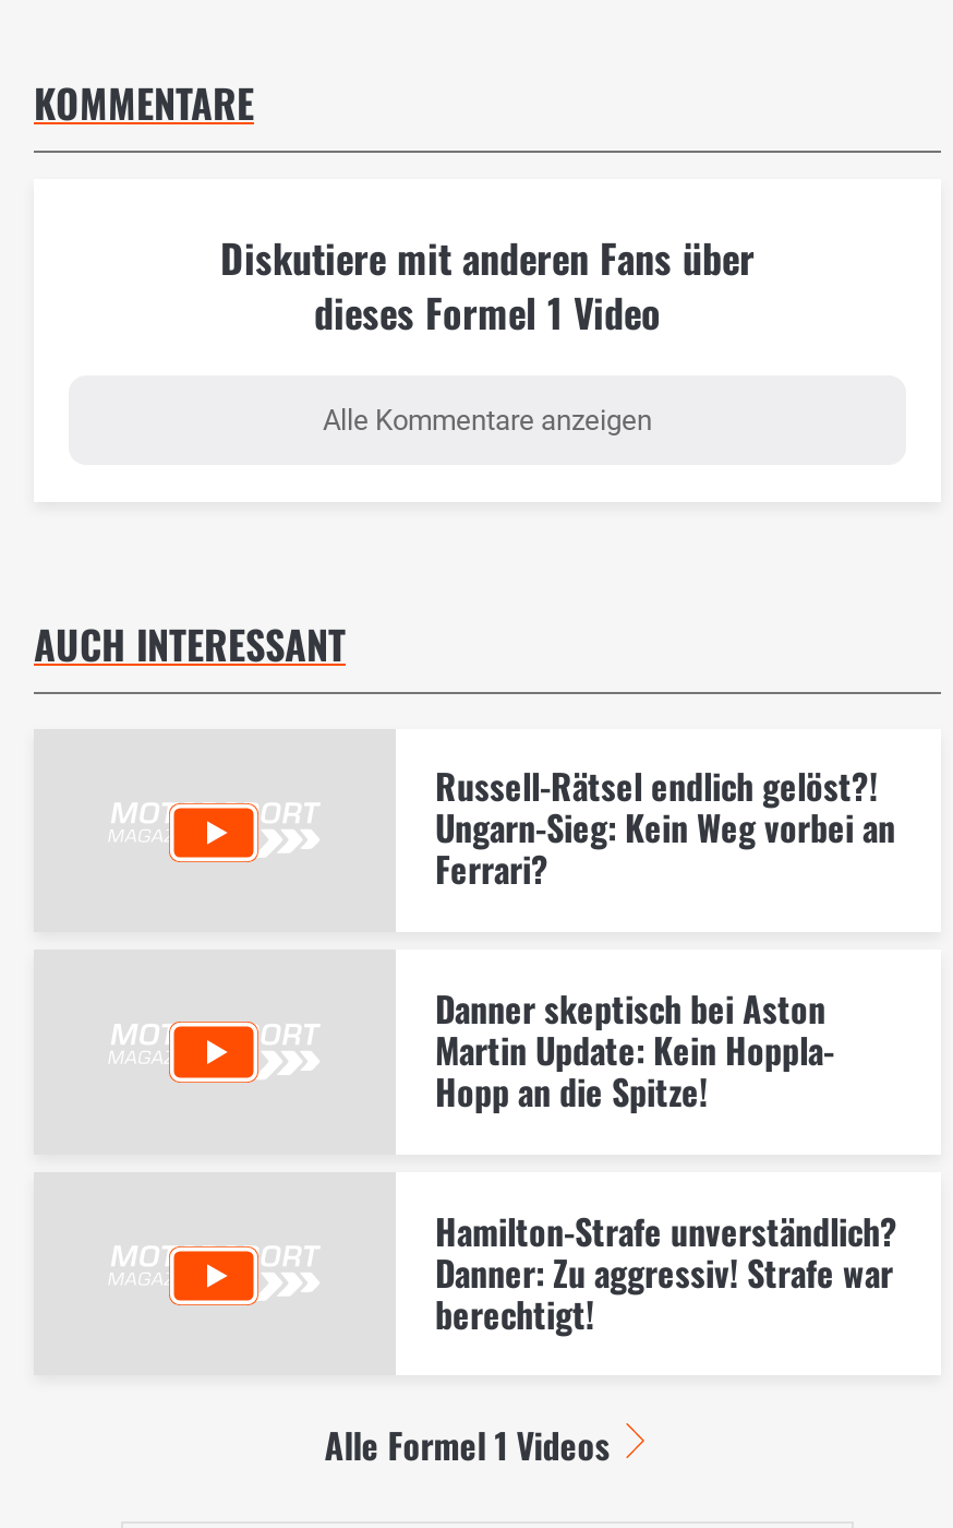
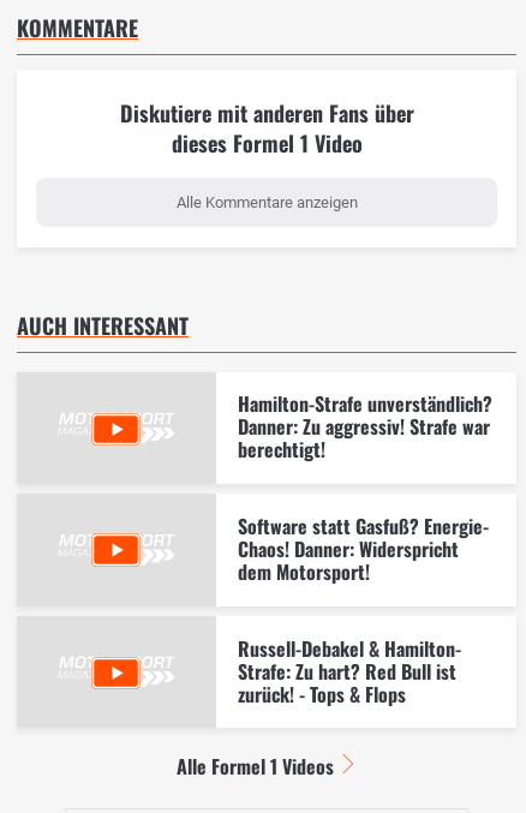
[435,761,895,1118] Russell-Rätsel endlich gelöst?! | Ungarn-Sieg: Kein Weg vorbei an | Ferrari? | Danner skeptisch bei Aston | Martin Update: Kein Hoppla- | Hopp an die Spitze! -> none
moved [435,1204,897,1339] -> [238,390,492,464]: Hamilton-Strafe unverständlich? | Danner: Zu aggressiv! Strafe war | berechtigt!
none -> [238,512,489,708] Software statt Gasfuß? Energie- | Chaos! Danner: Widerspricht | dem Motorsport! | Russell-Debakel & Hamilton- | Strafe: Zu hart? Red Bull ist | zurück! - Tops & Flops

